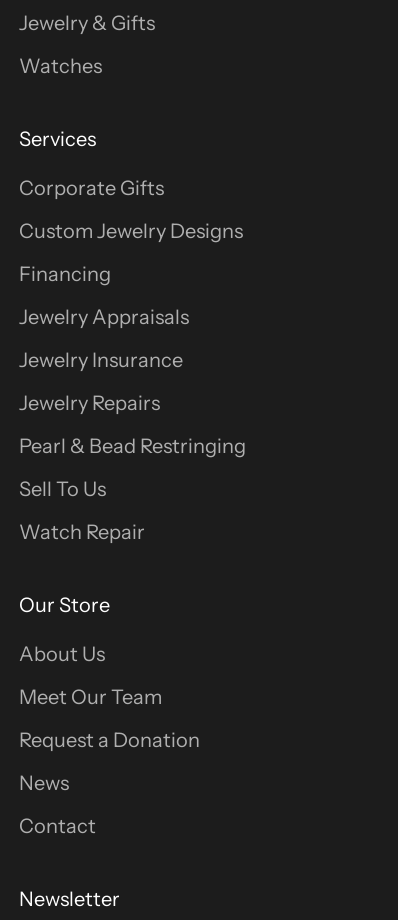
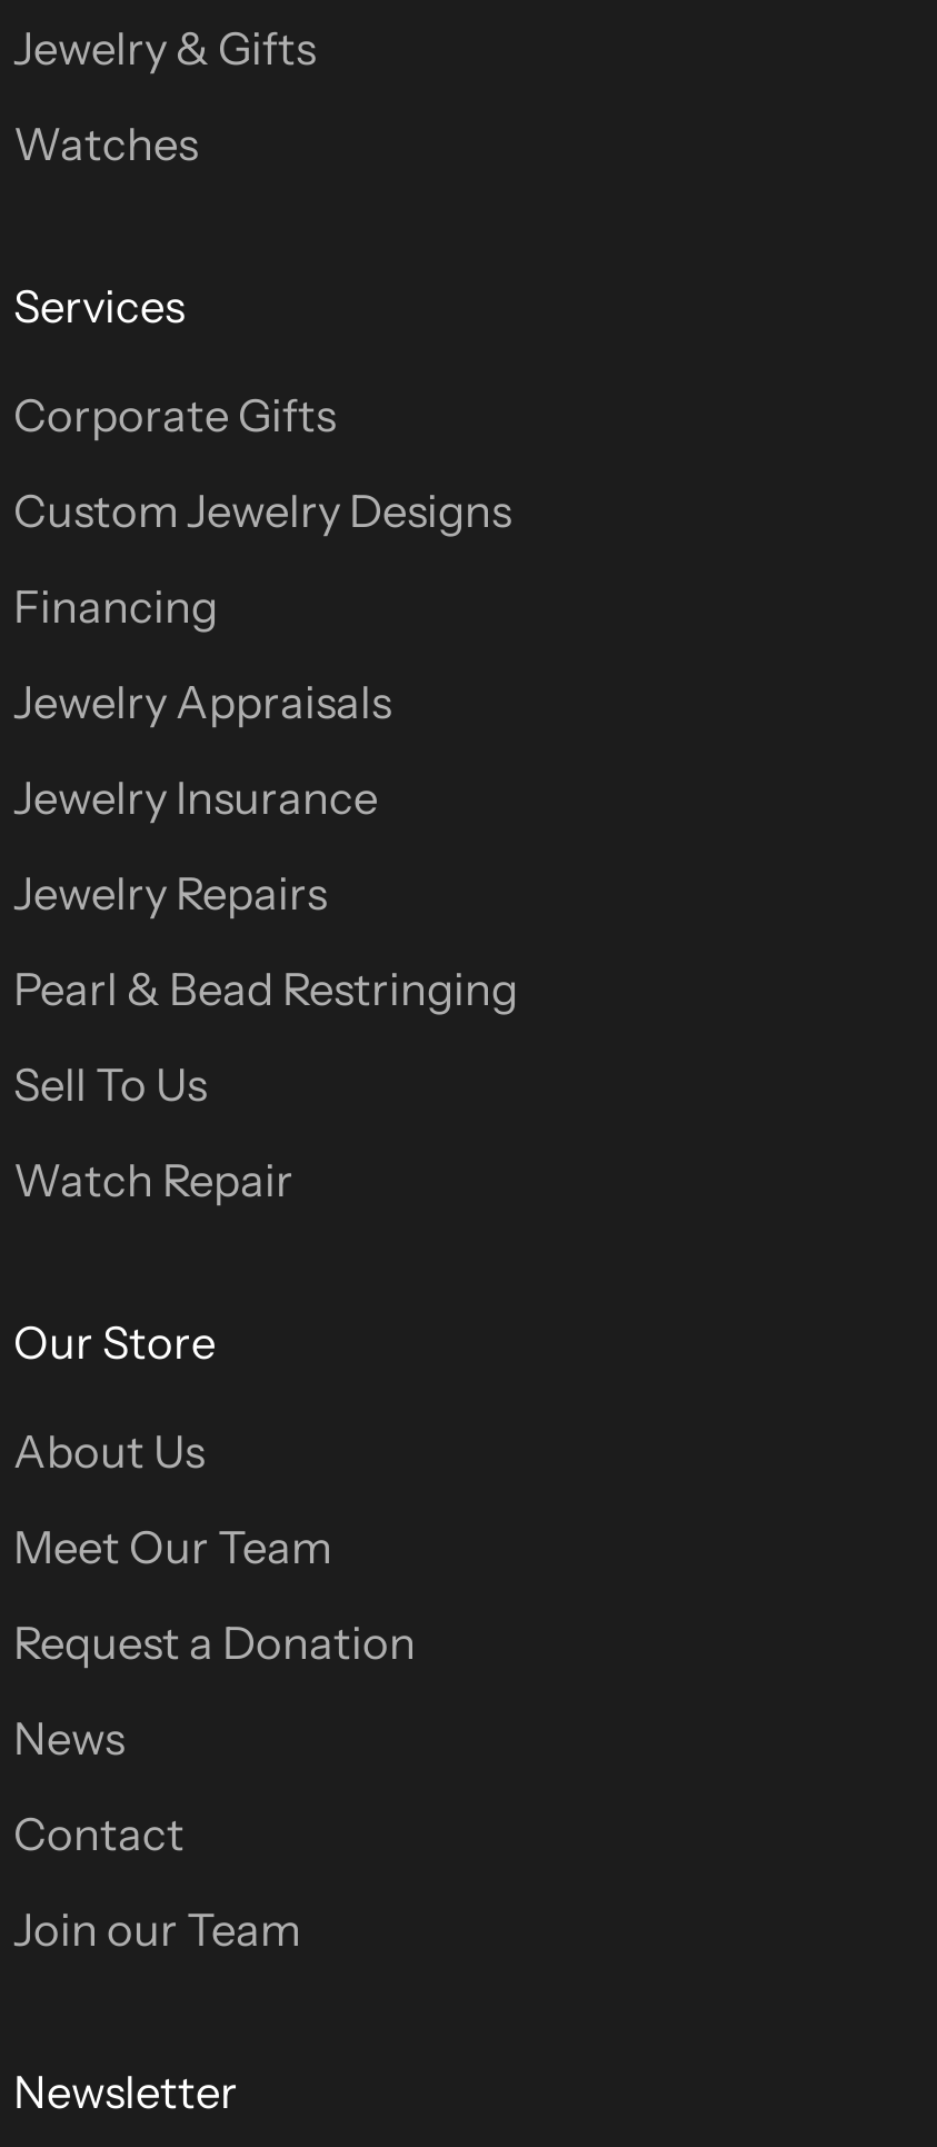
none -> [13,1903,300,1956] Join our Team

